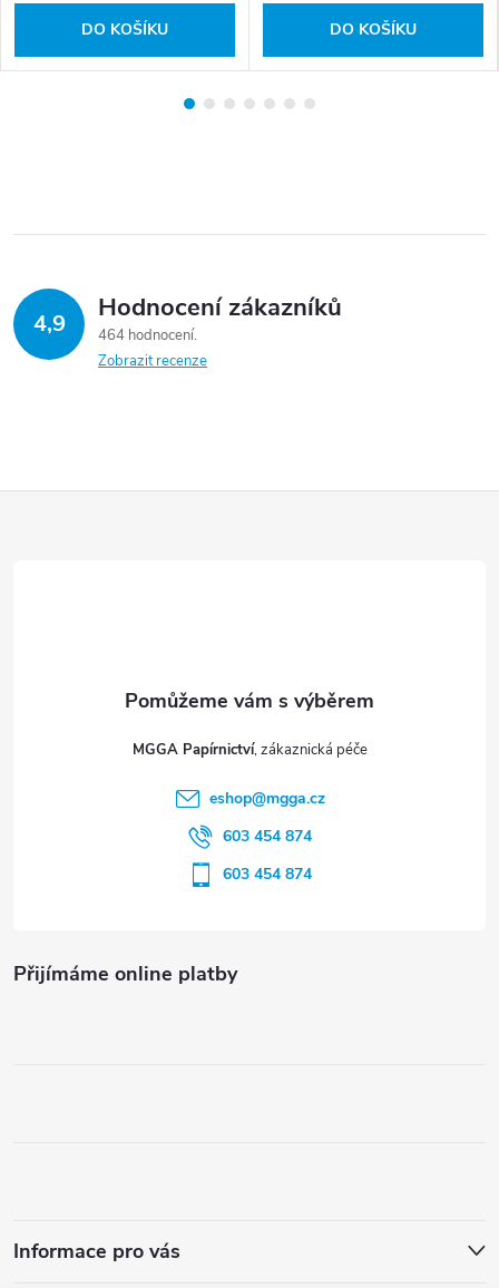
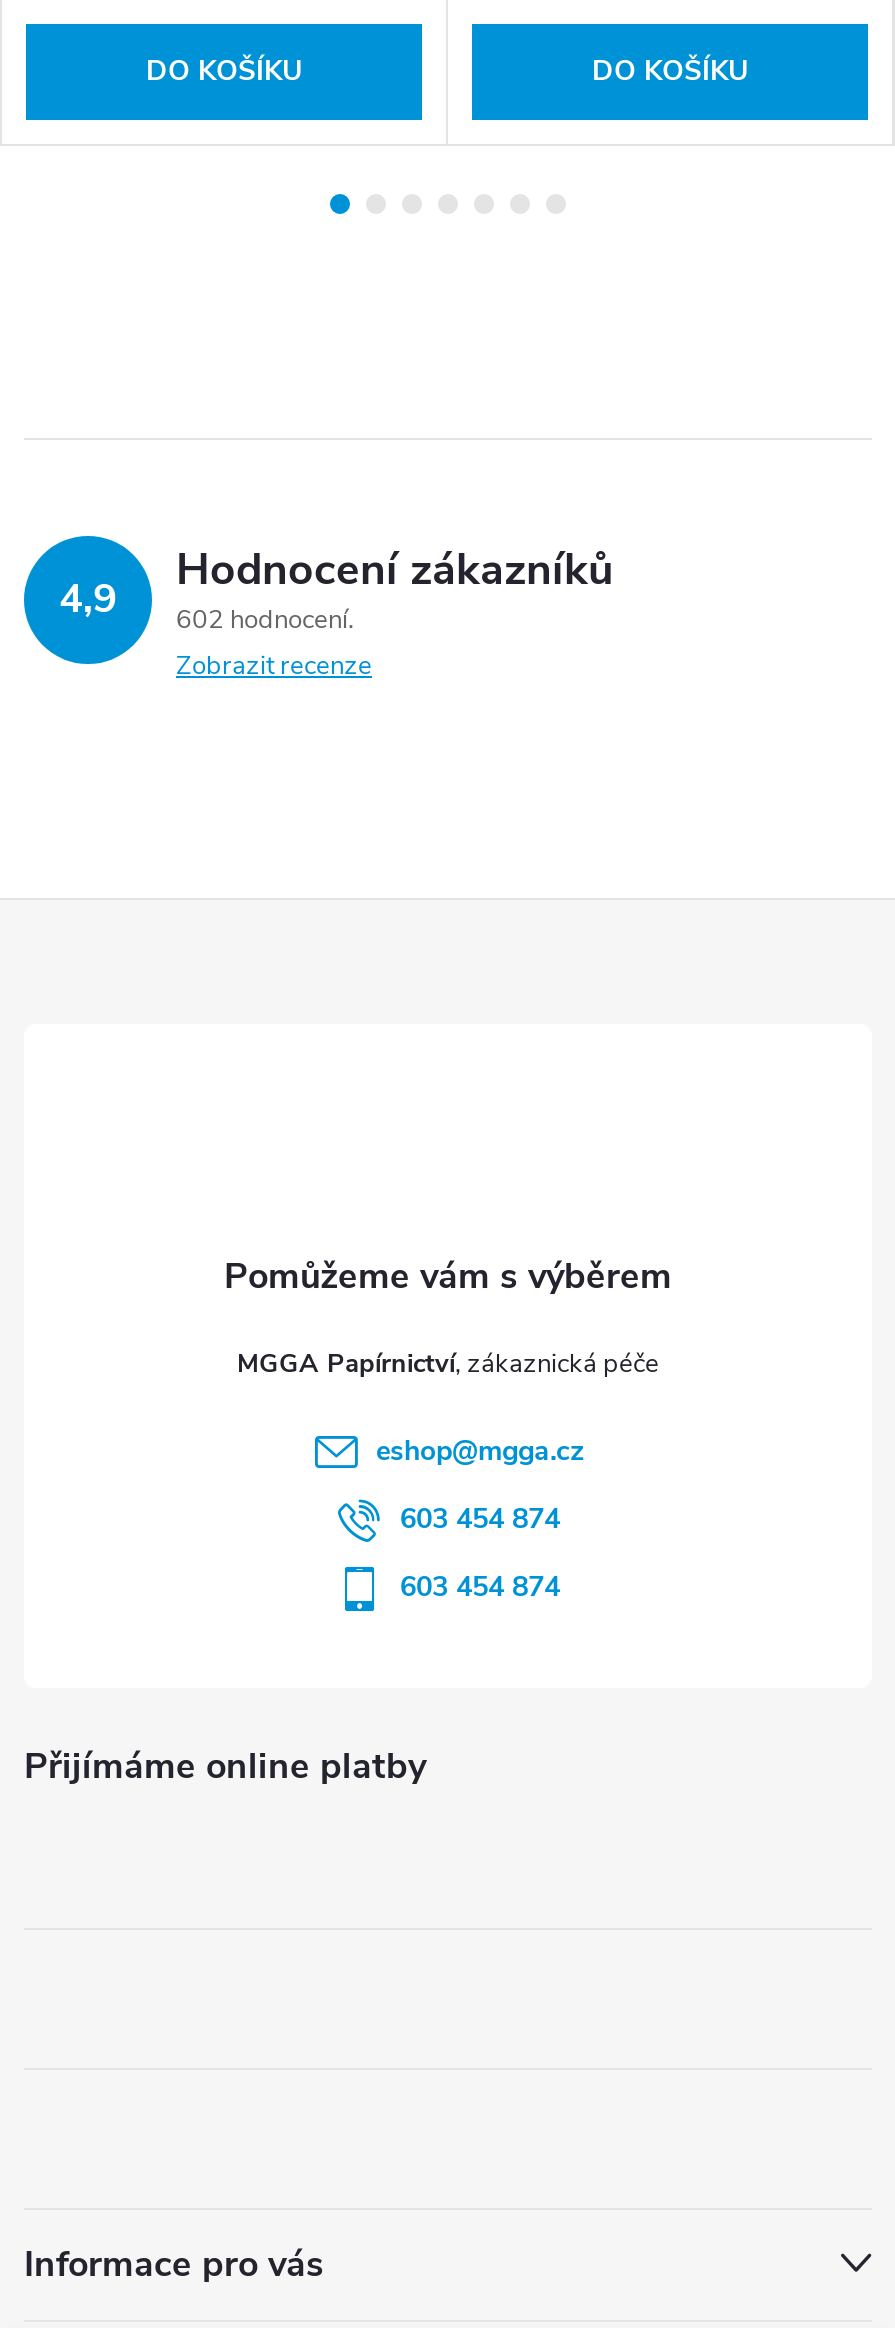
[33,290,342,345] 4,9 464 hodnocení Hodnocení zákazníků -> [59,539,614,637] 4,9 602 hodnocení Hodnocení zákazníků

